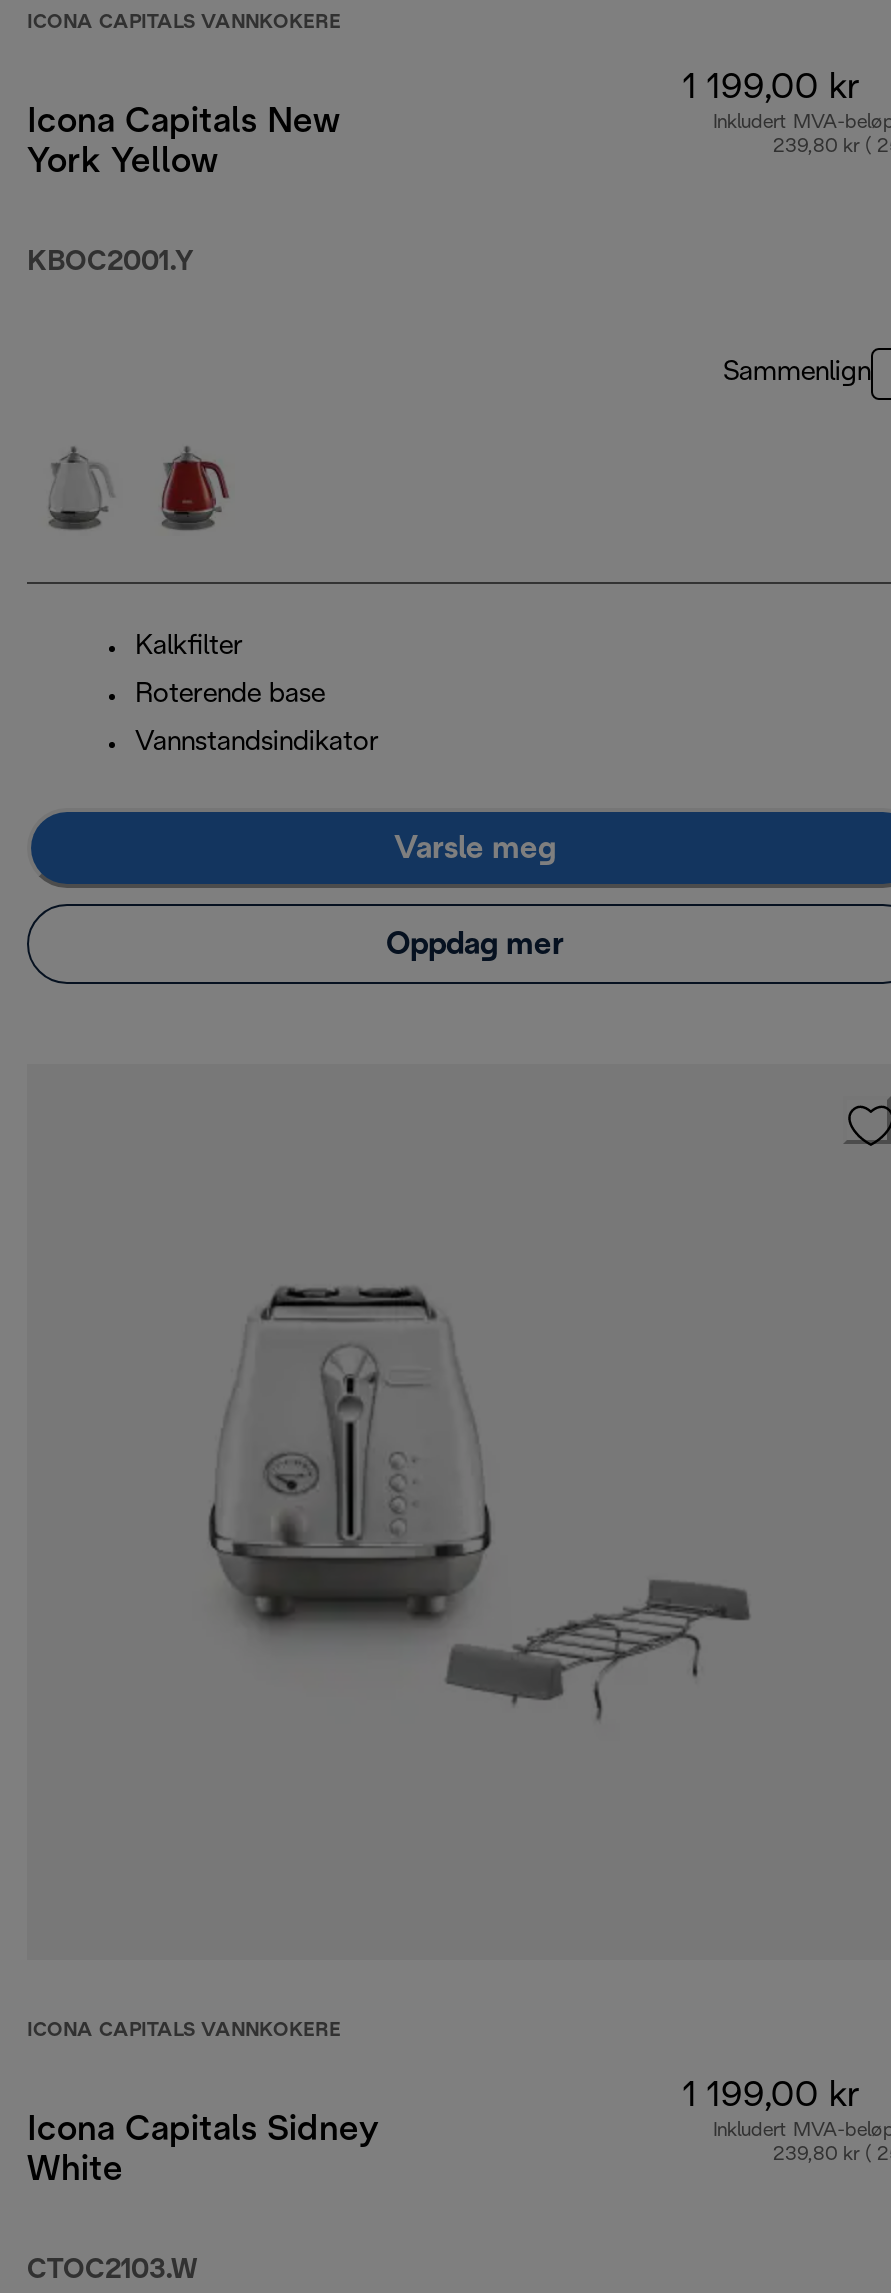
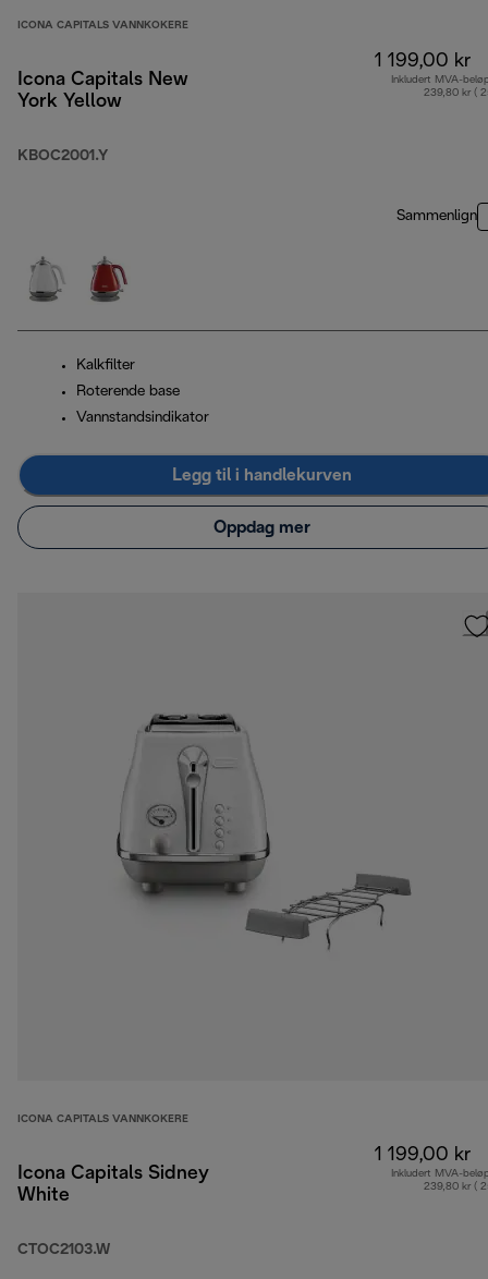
[394,834,556,864] Varsle meg -> [172,467,351,484] Legg til i handlekurven

